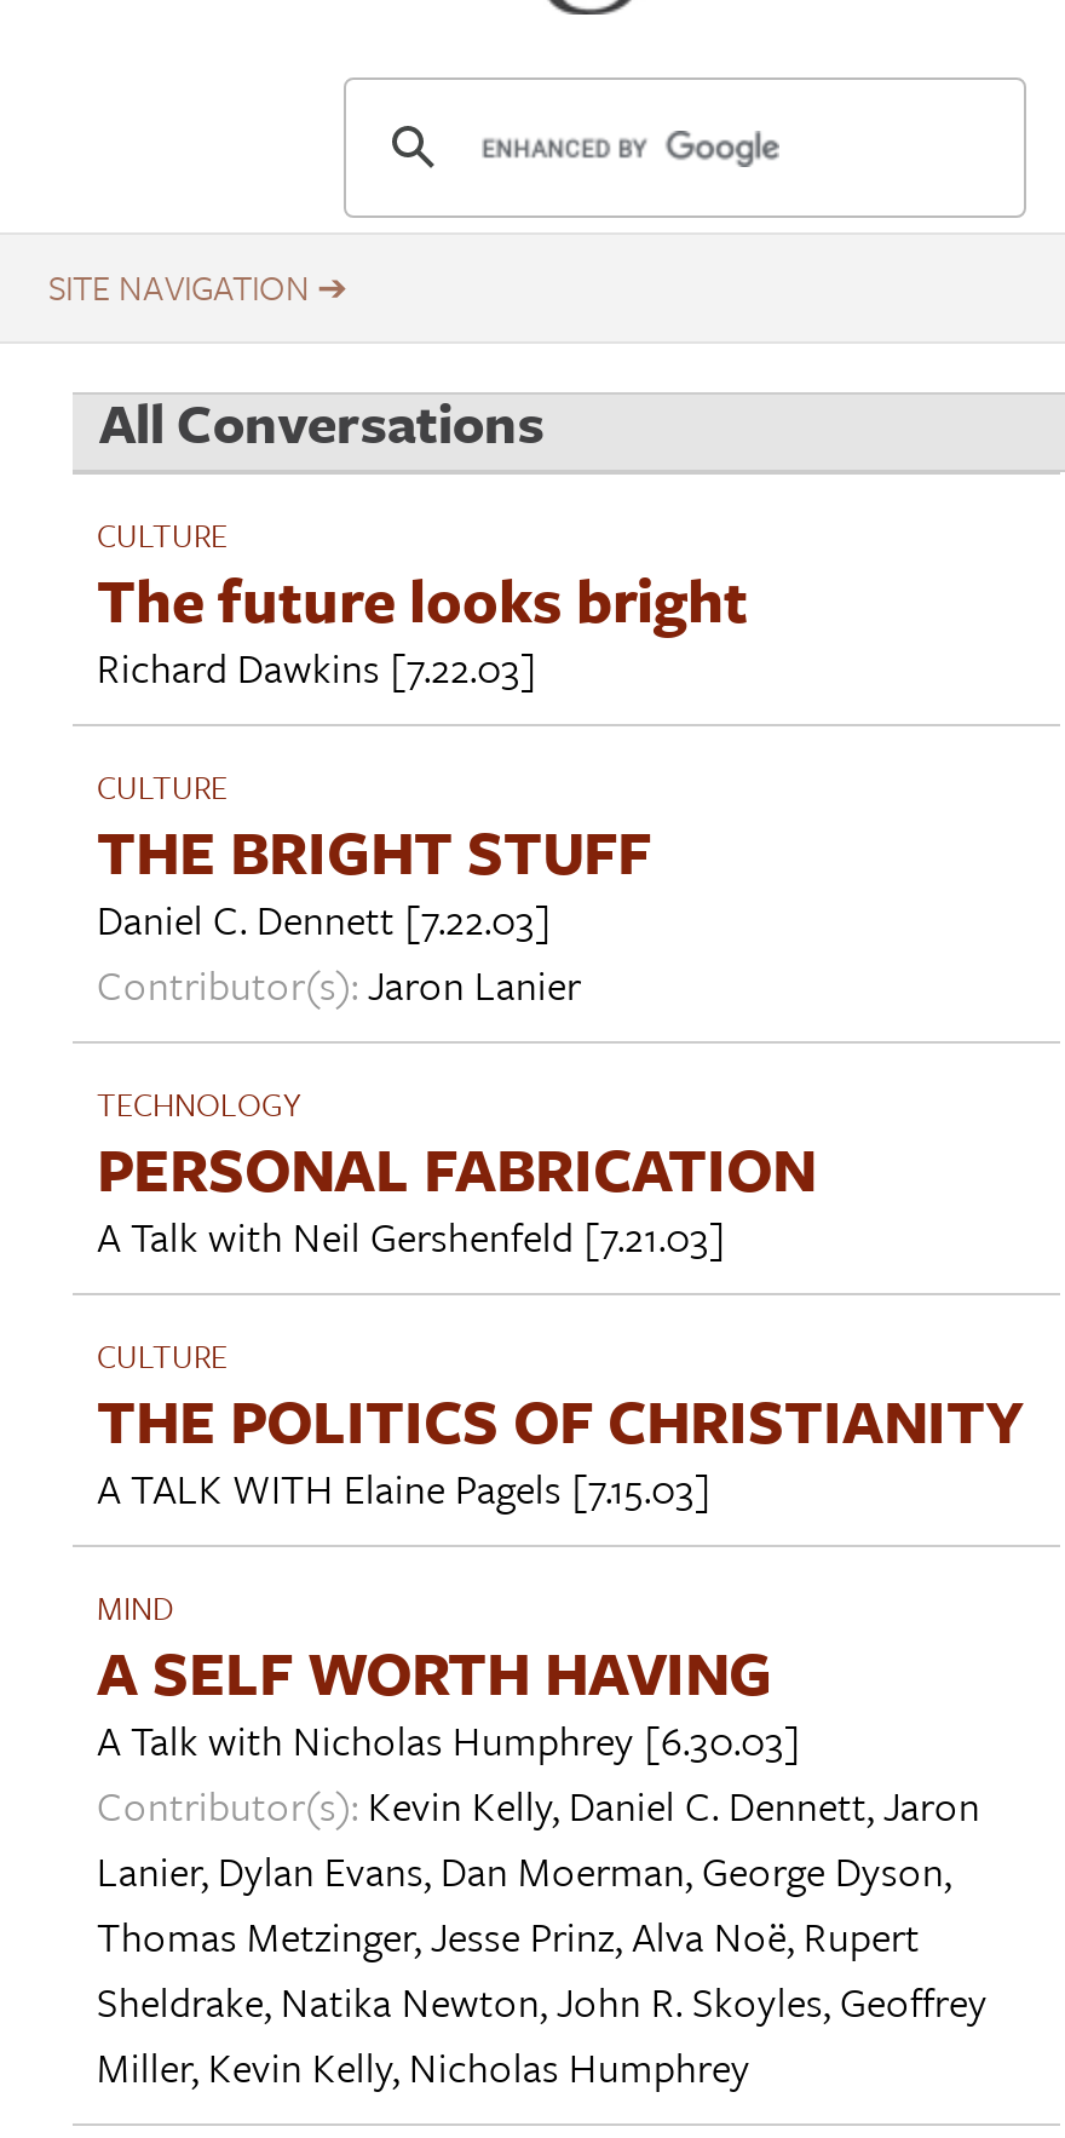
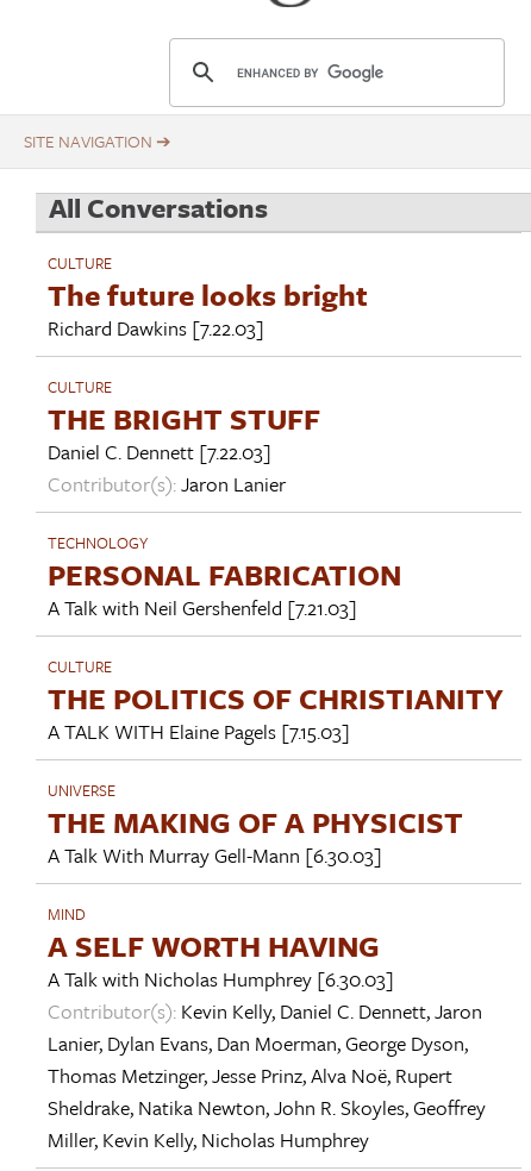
none -> [48,778,463,870] UNIVERSE | THE MAKING OF A PHYSICIST | A Talk With Murray Gell-Mann [6.30.03]

